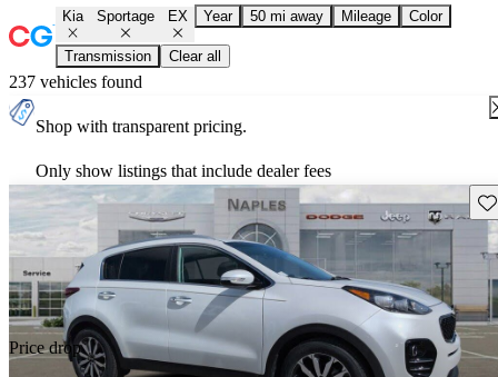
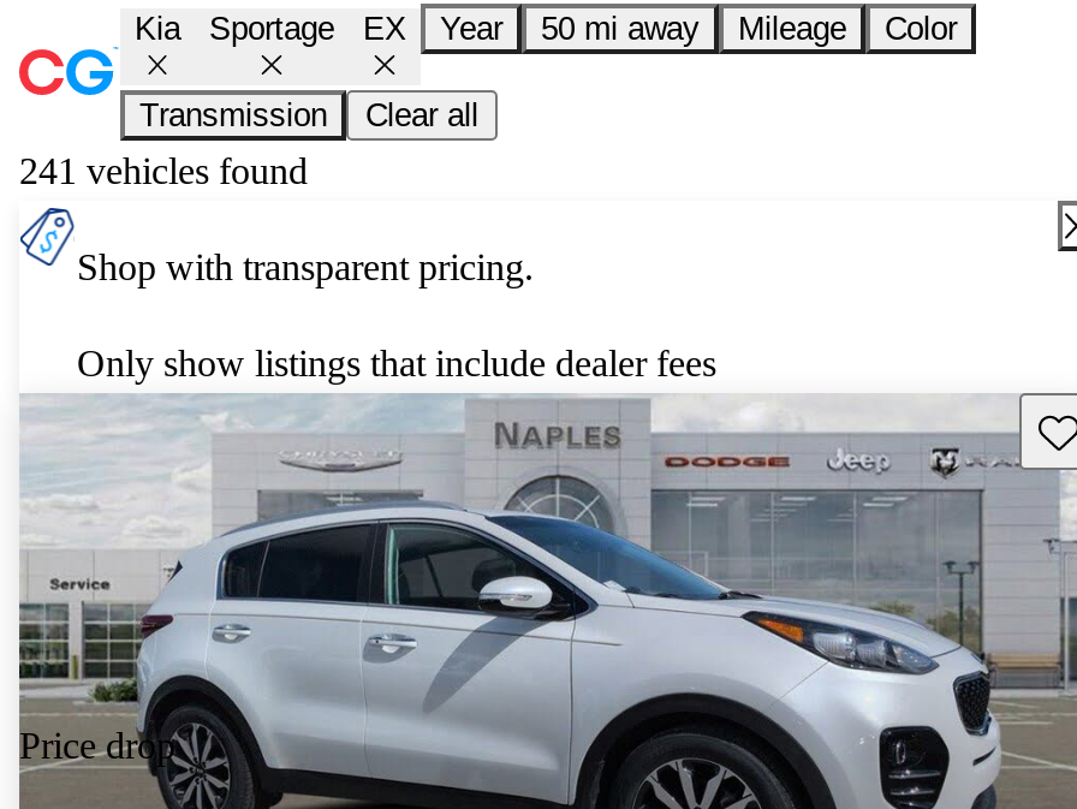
[9,73,142,92] 237 vehicles found -> [19,151,308,192] 241 vehicles found

